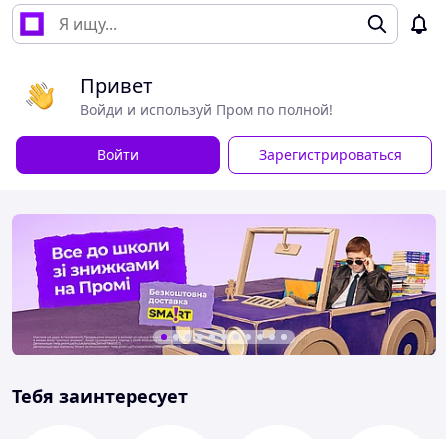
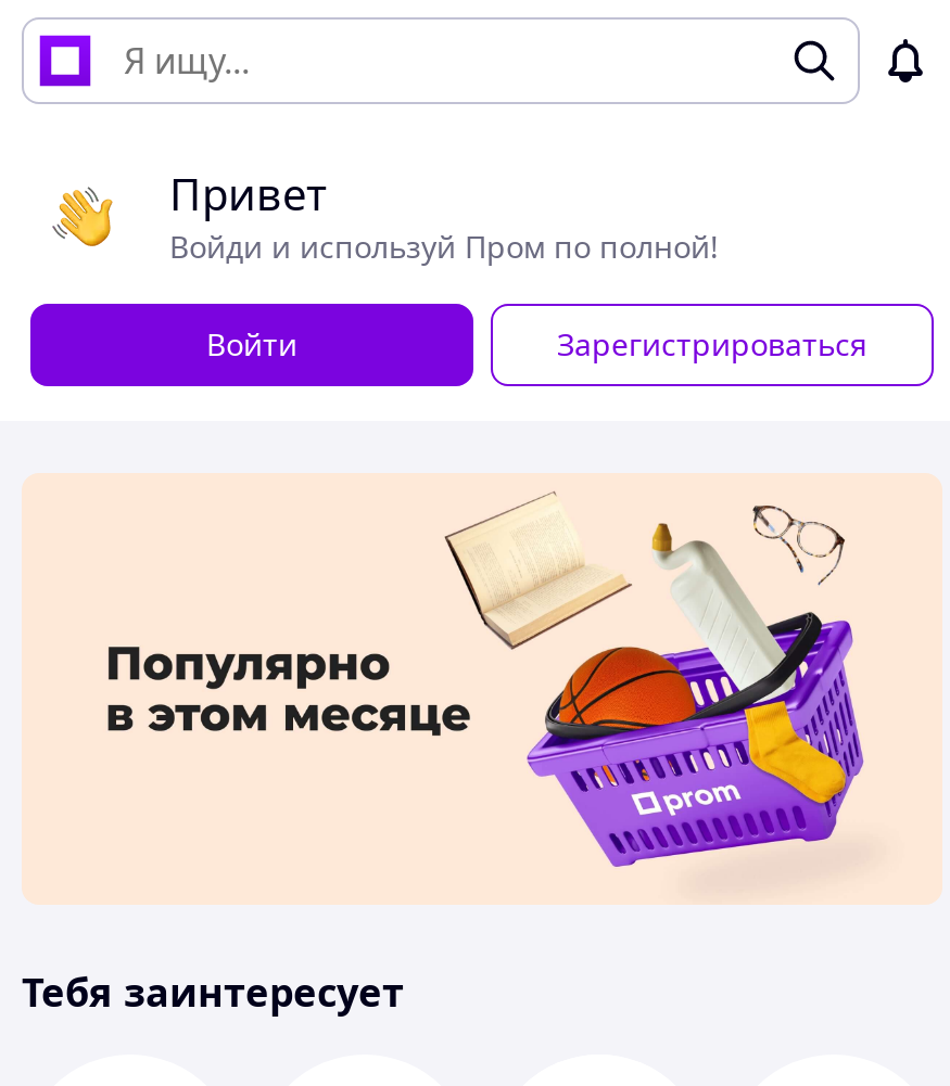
[11,214,437,356] [image] -> [24,475,940,903] [image]

